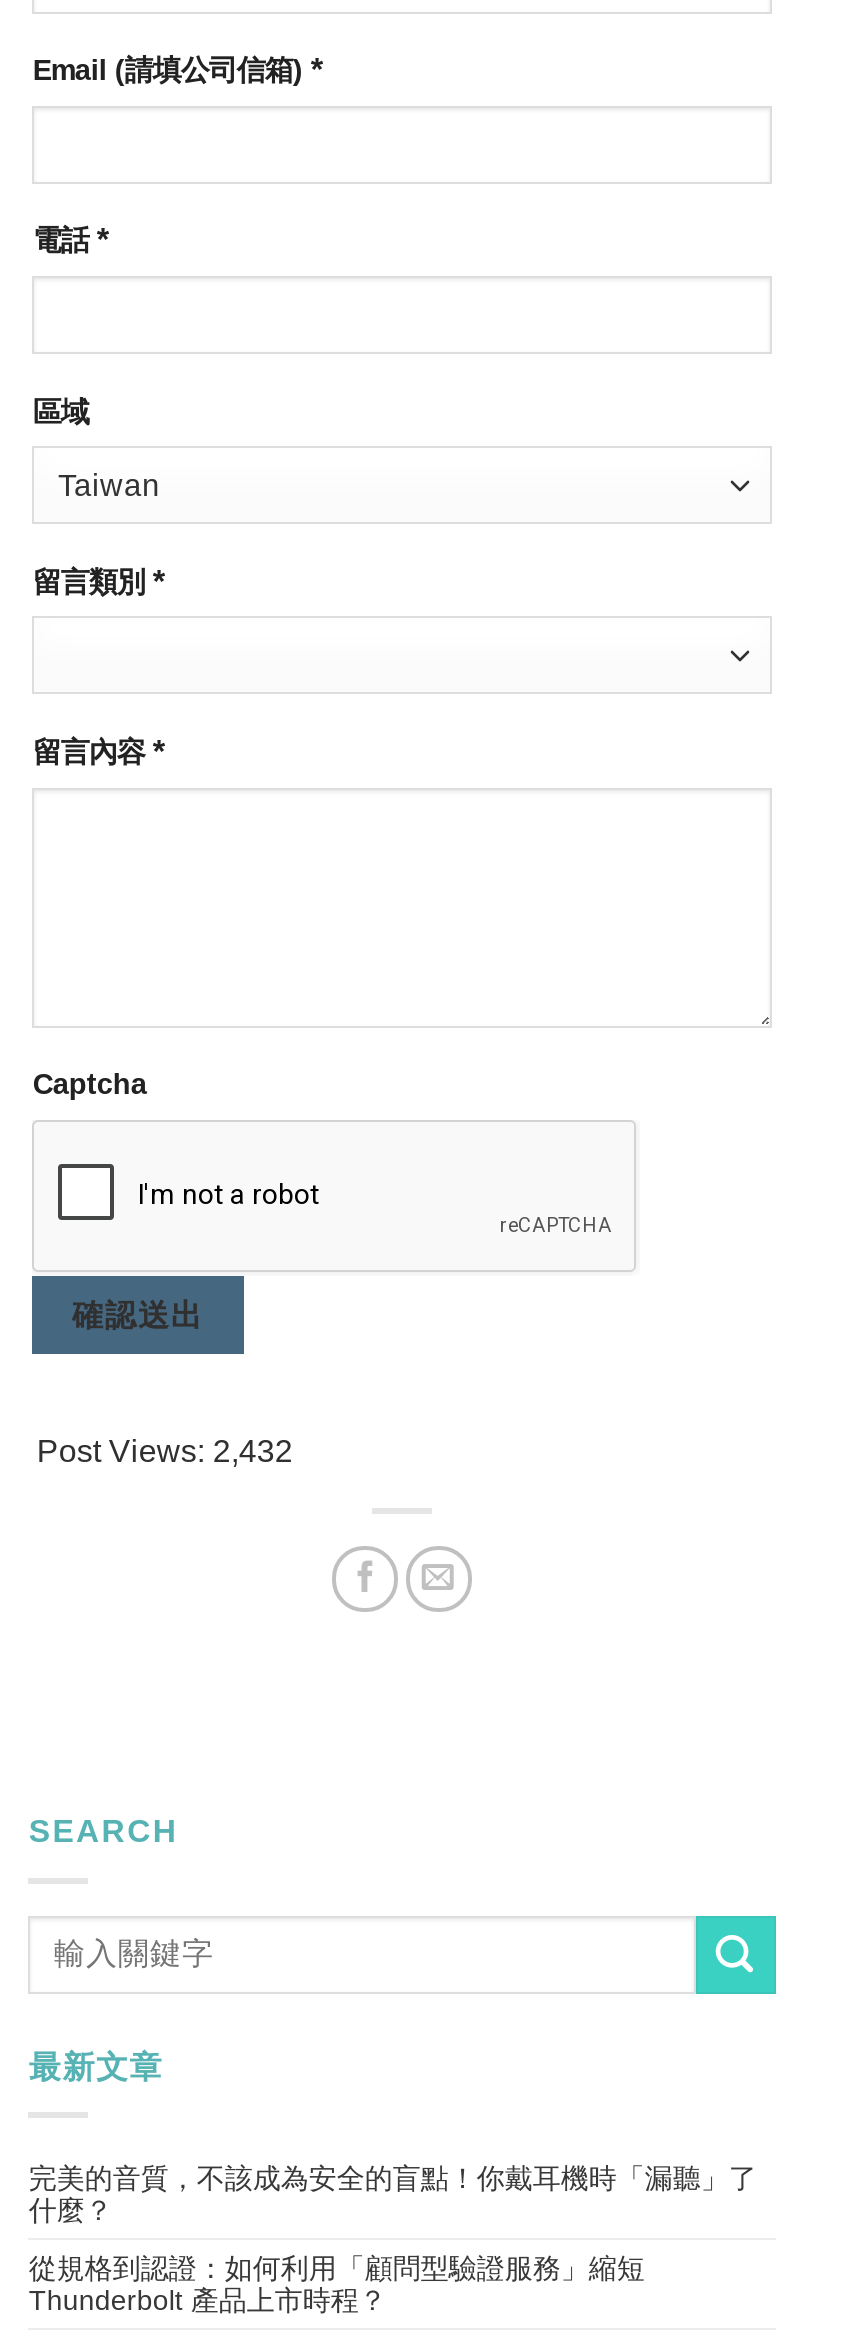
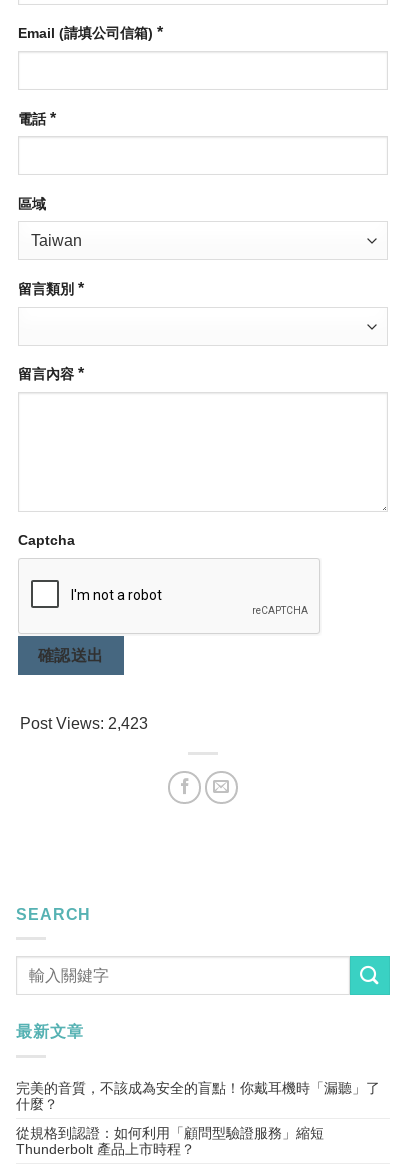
[37,1435,293,1469] Post Views: 2,432 -> [20,715,148,732] Post Views: 2,423

